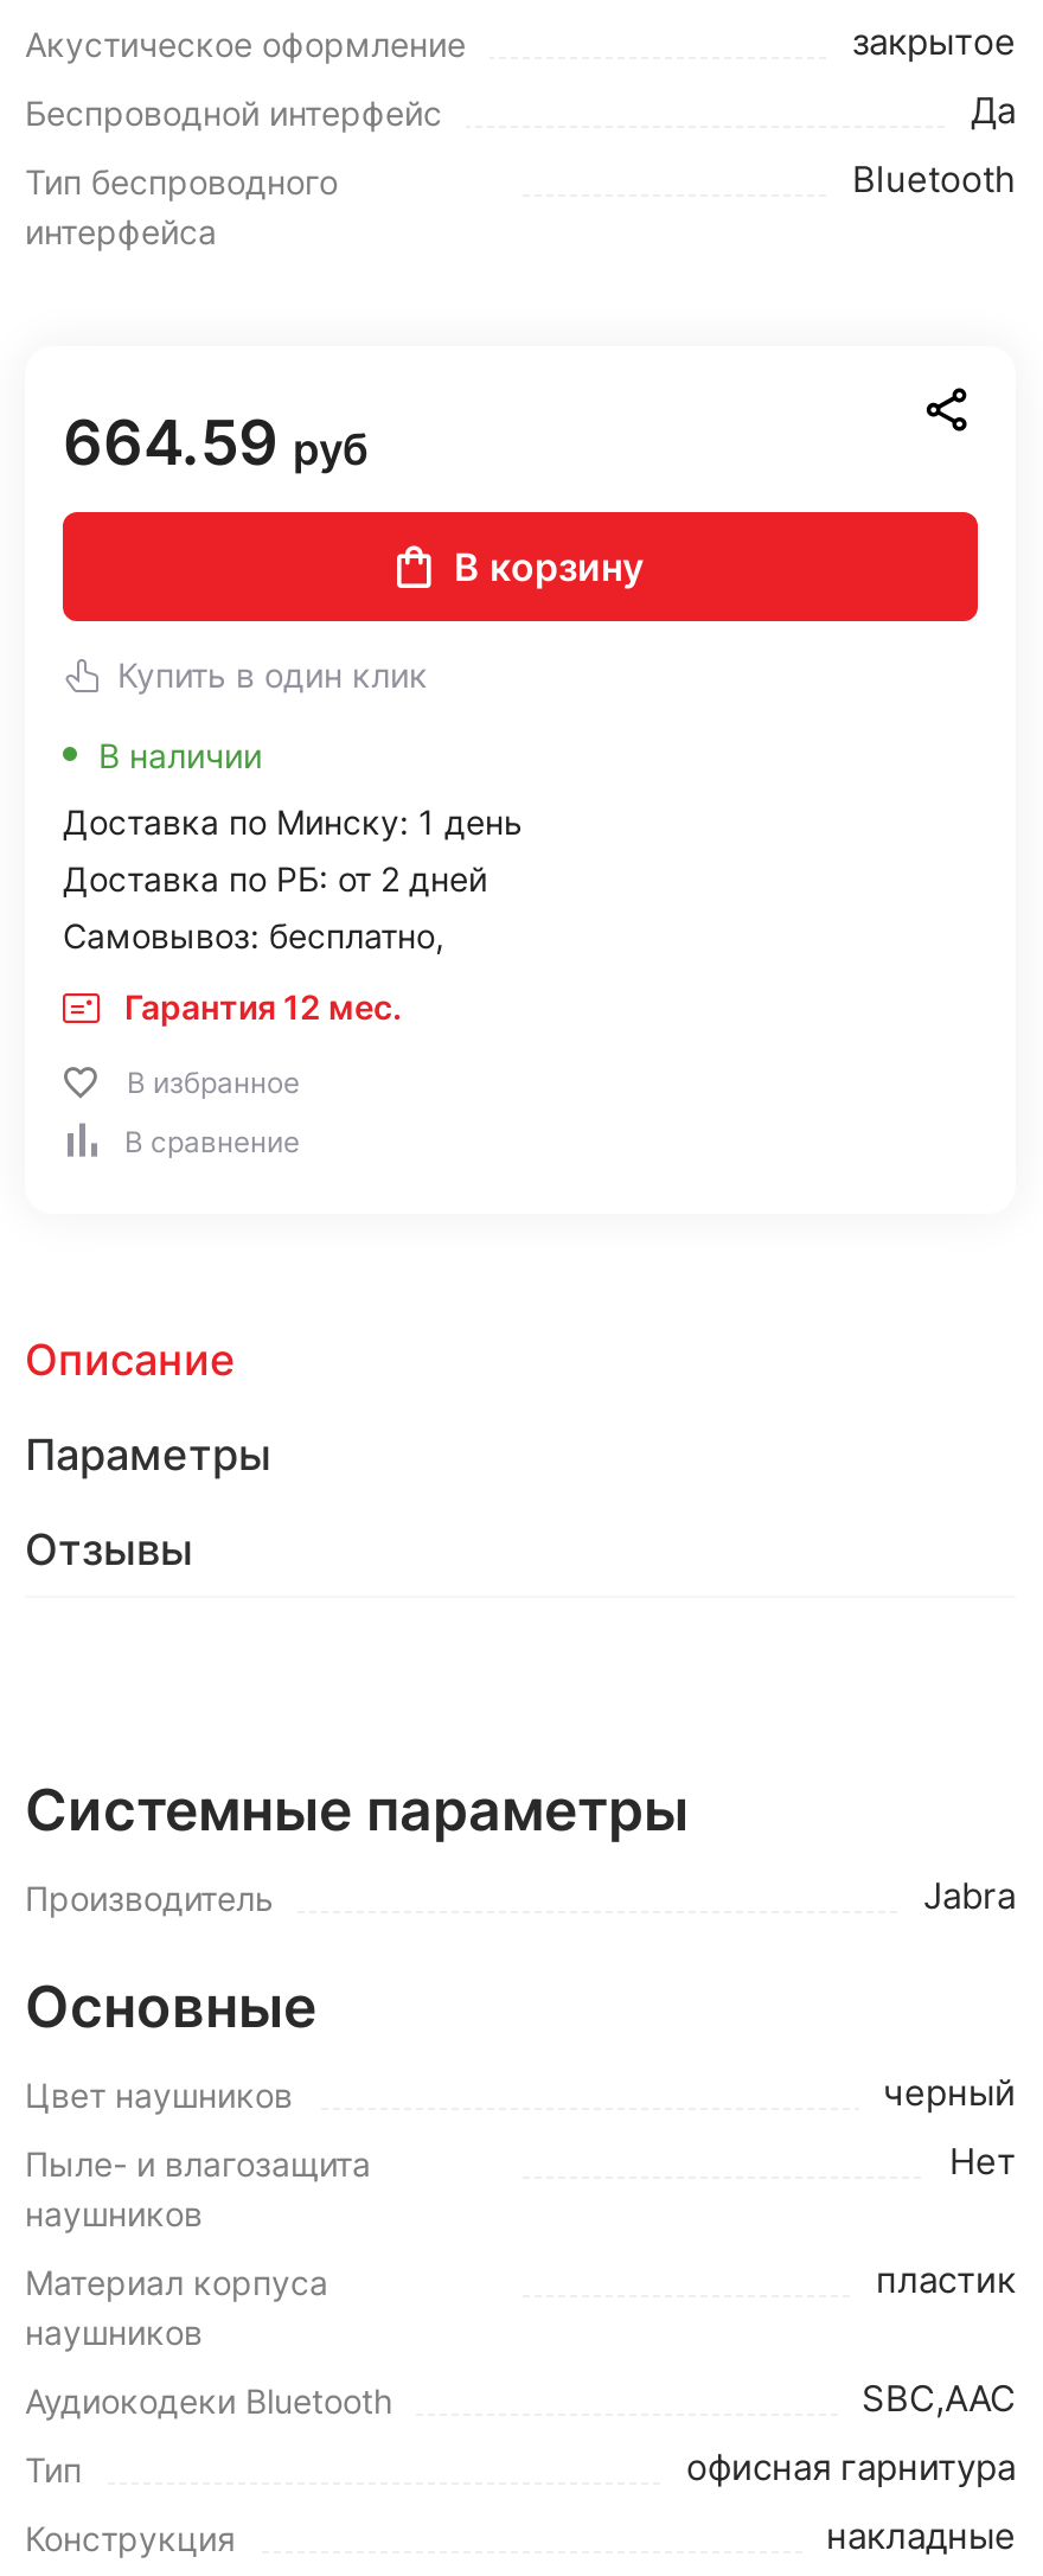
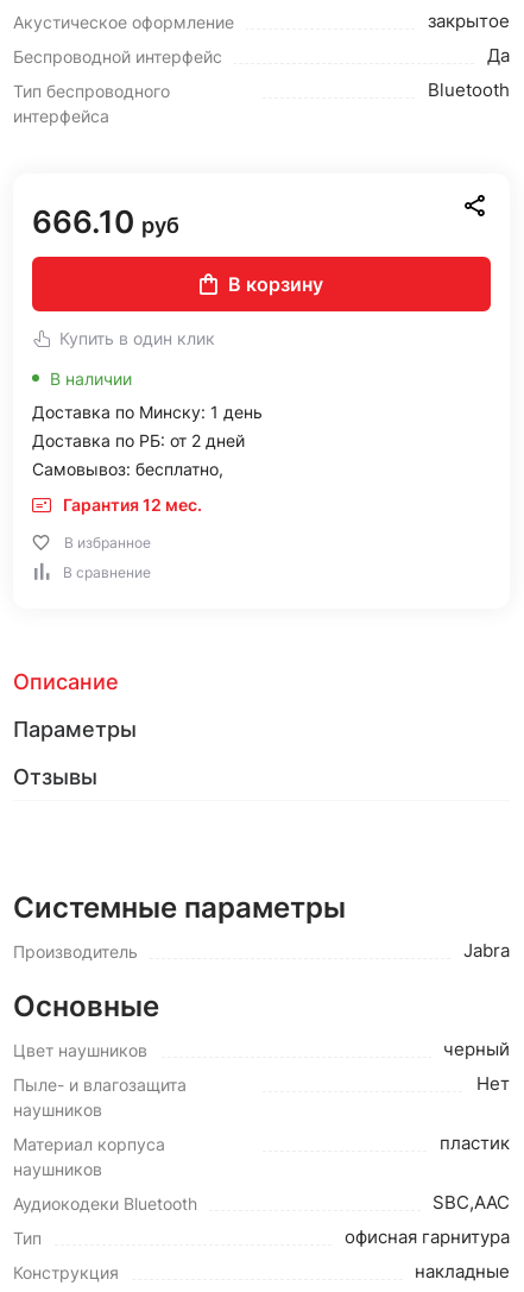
[63,405,369,479] 664.59 руб -> [32,203,179,240] 666.10 руб

